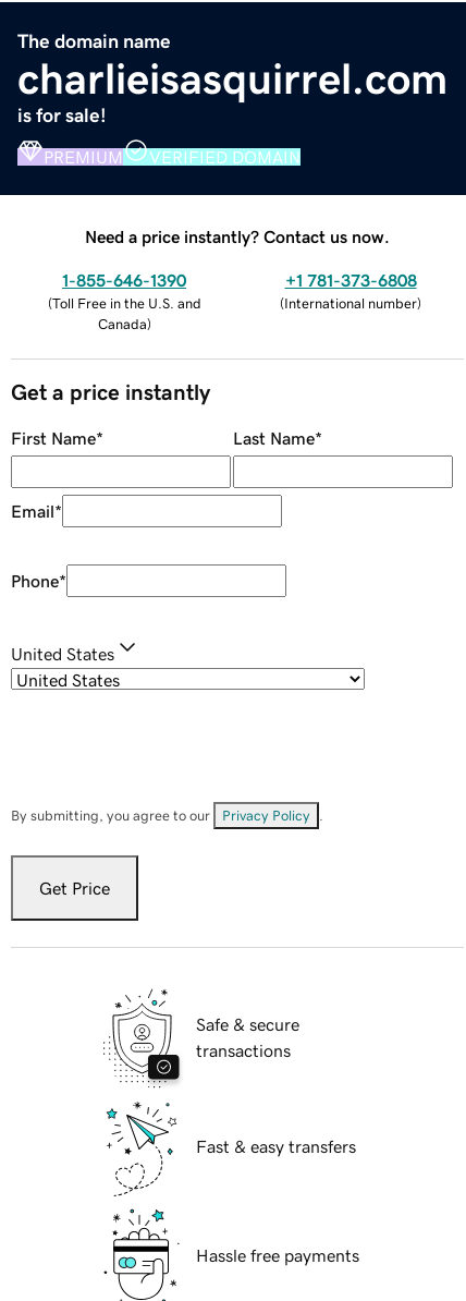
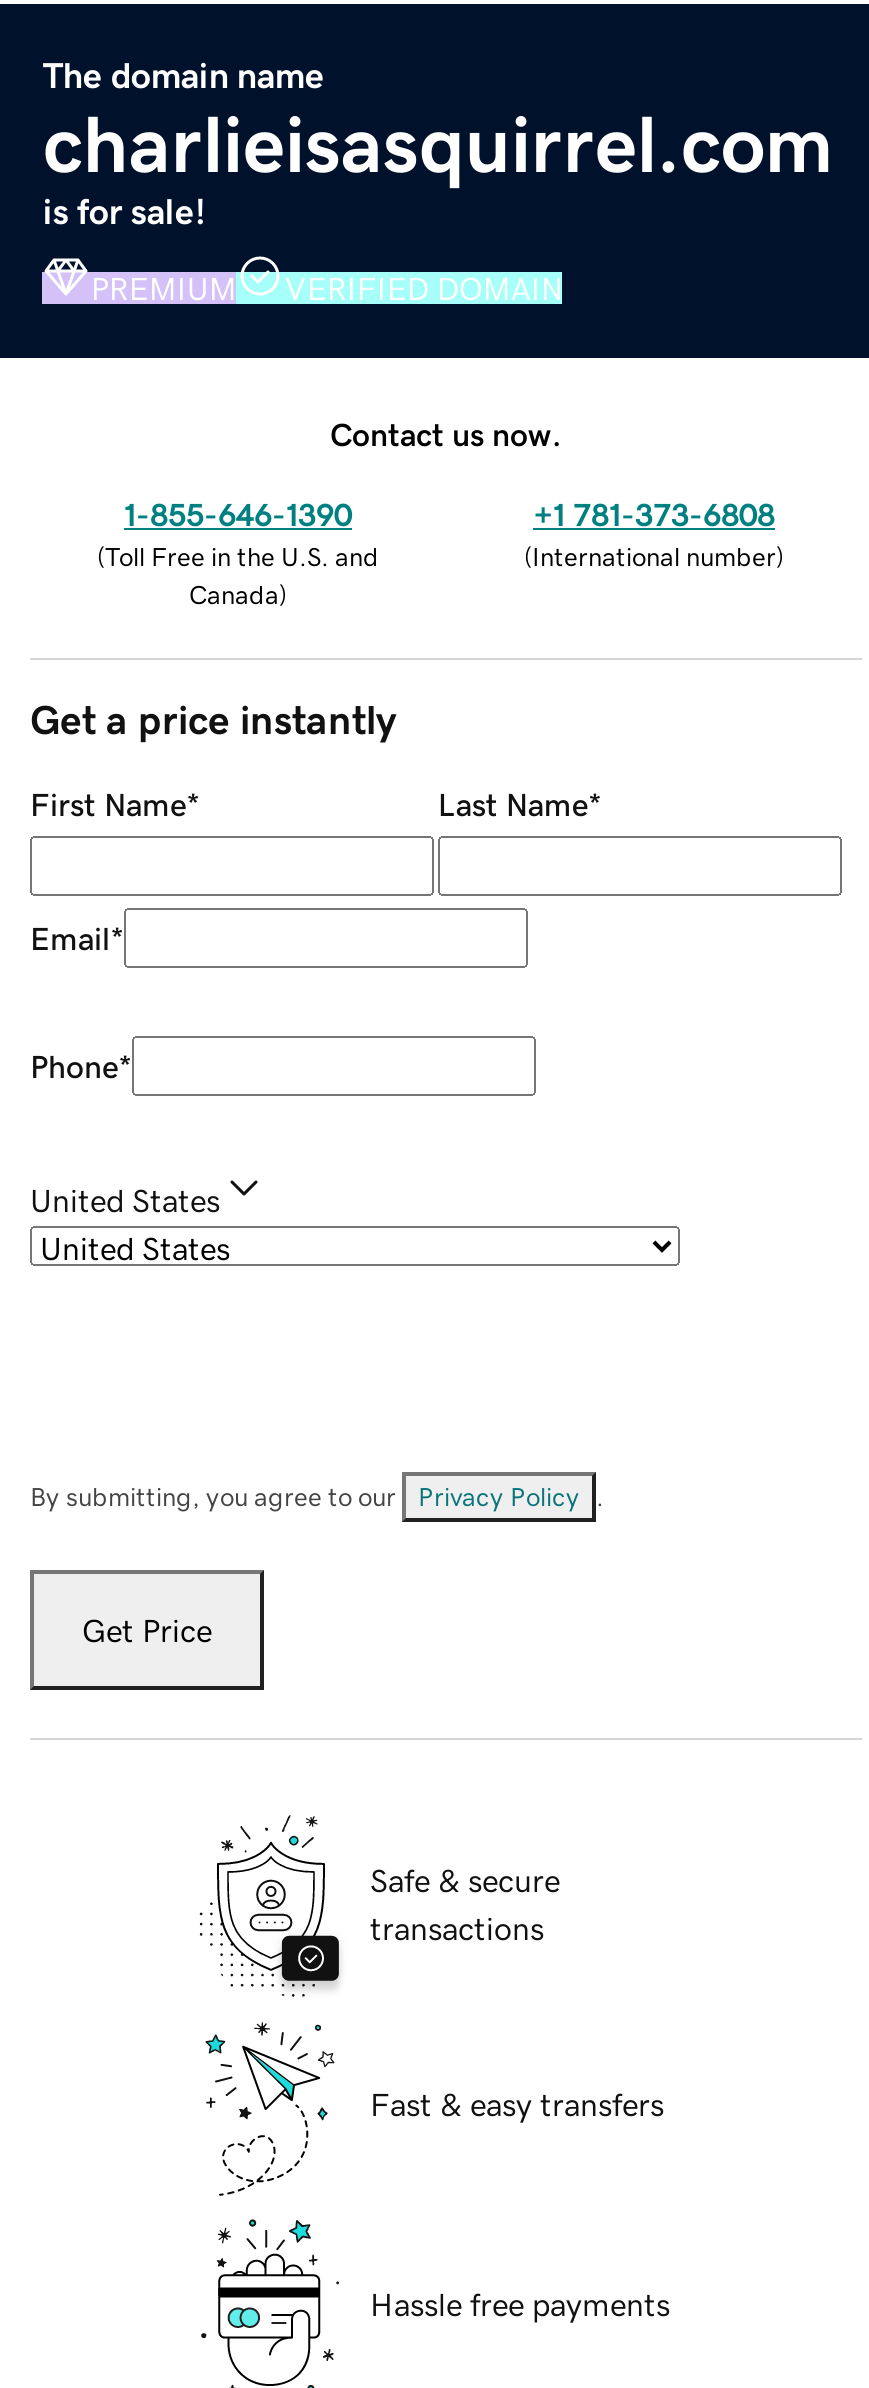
[85,227,390,245] Need a price instantly? Contact us now. -> [330,417,562,449] Contact us now.

